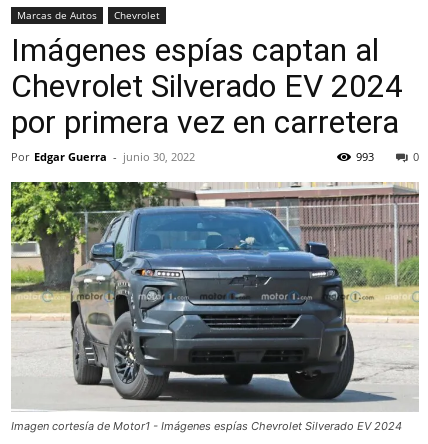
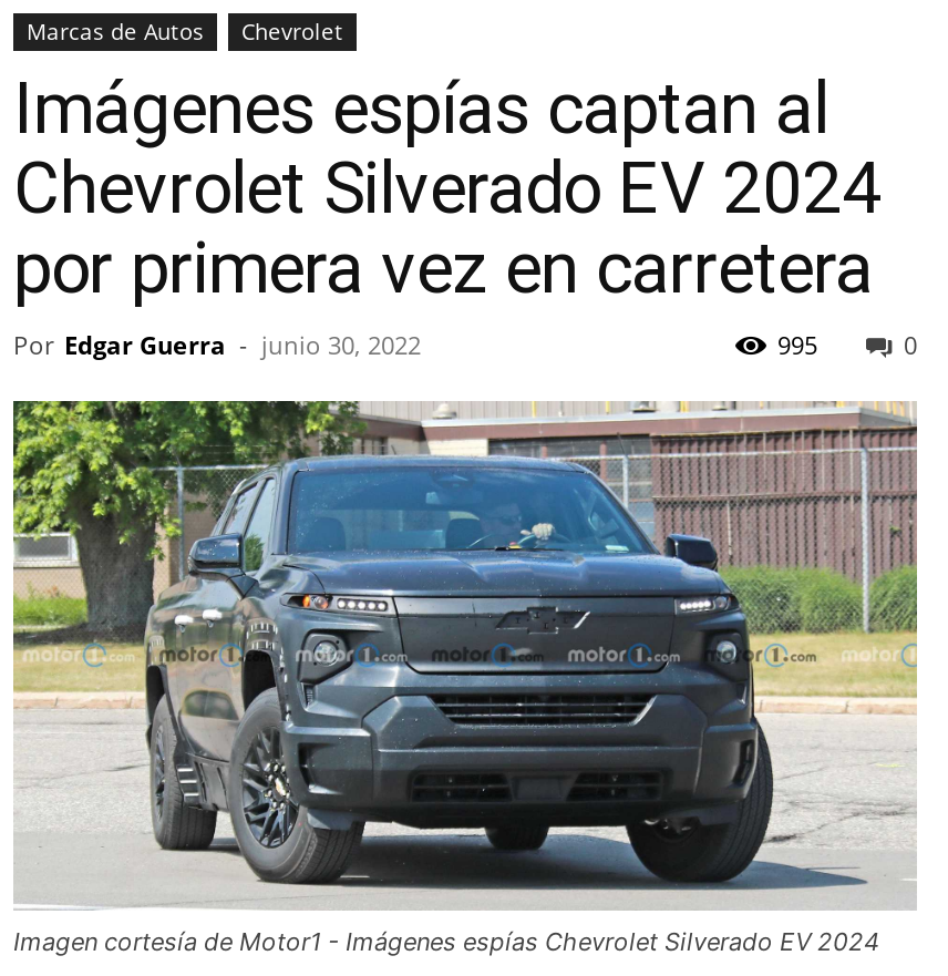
[356,149,374,164] 993 -> [777,328,817,361] 995

